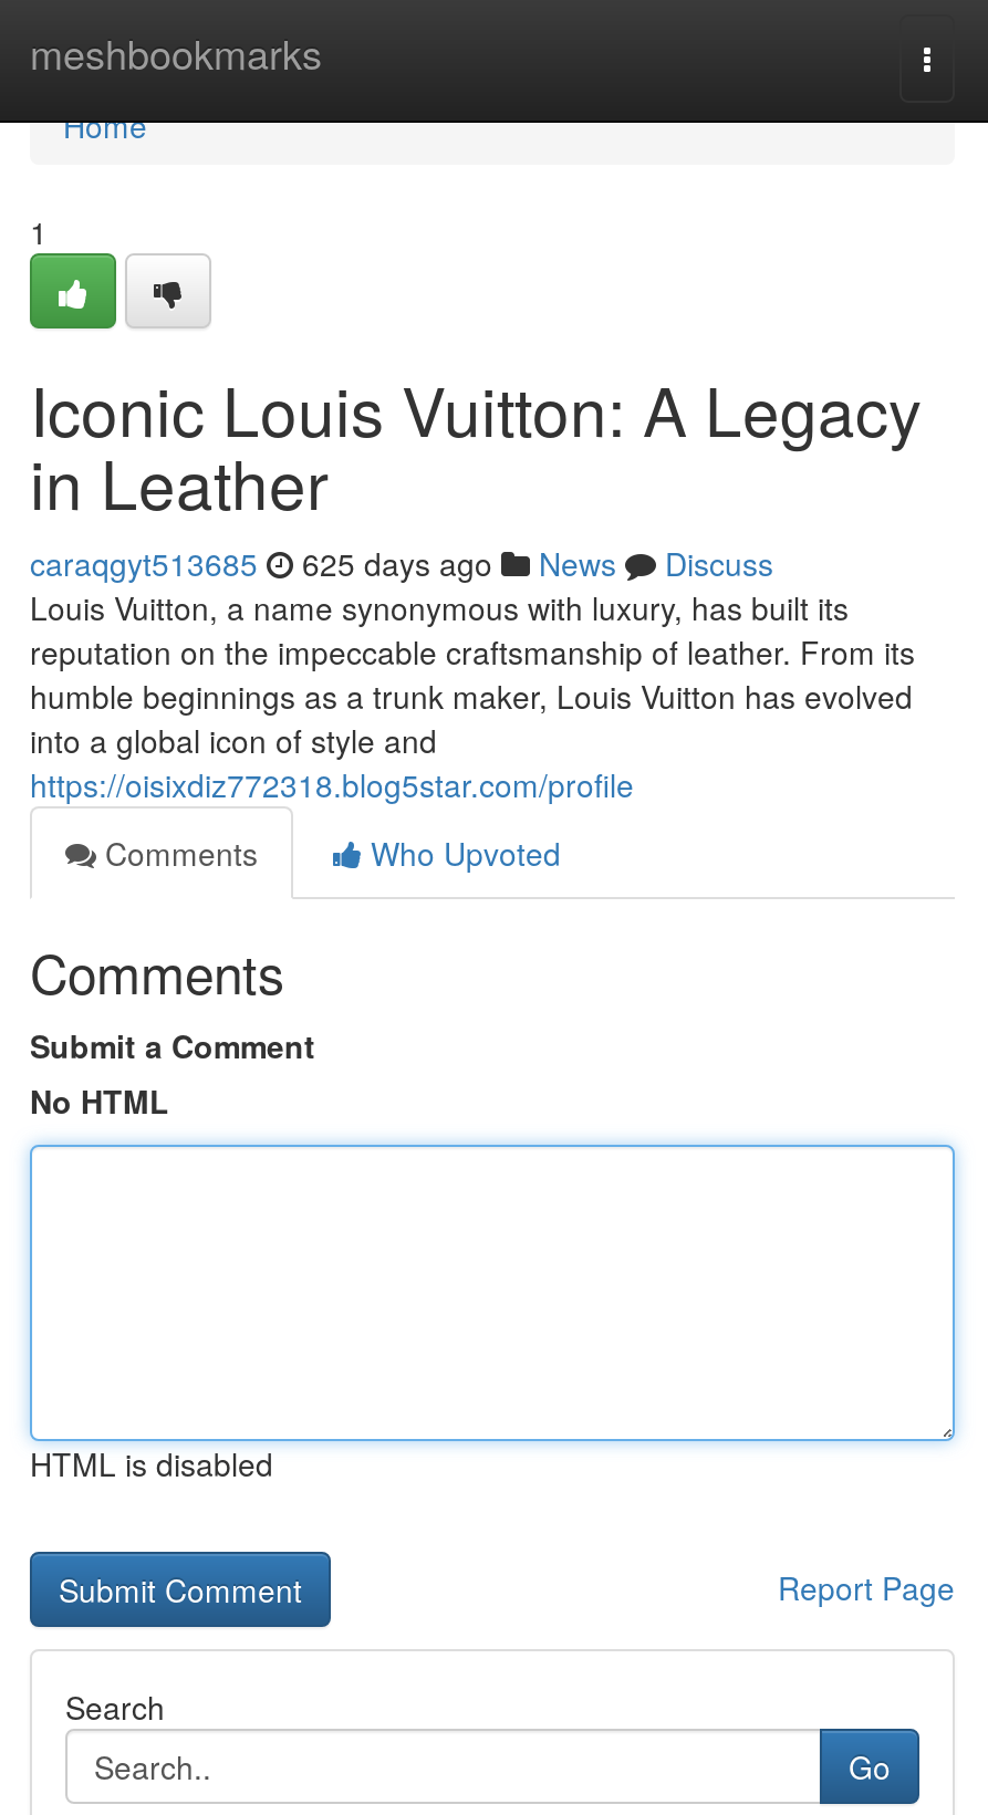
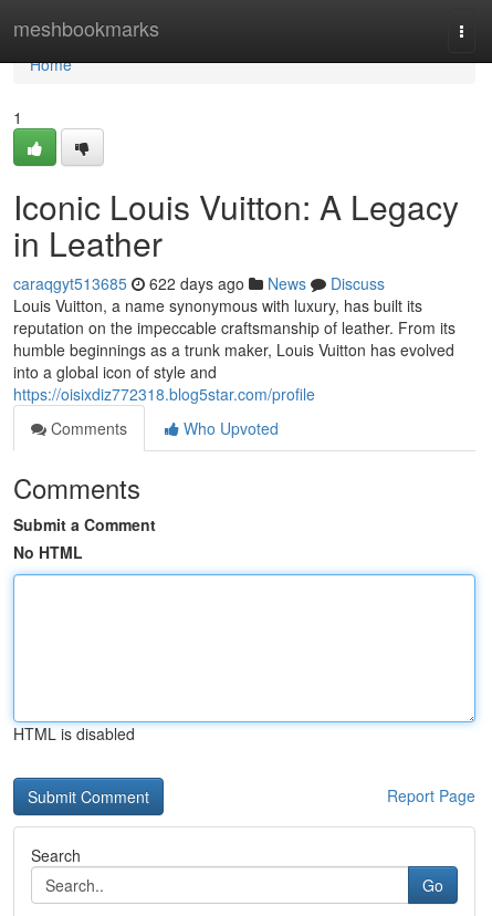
[30,541,773,585] caraqgyt513685 625 days ago News Discuss -> [13,272,385,294] caraqgyt513685 622 days ago News Discuss

